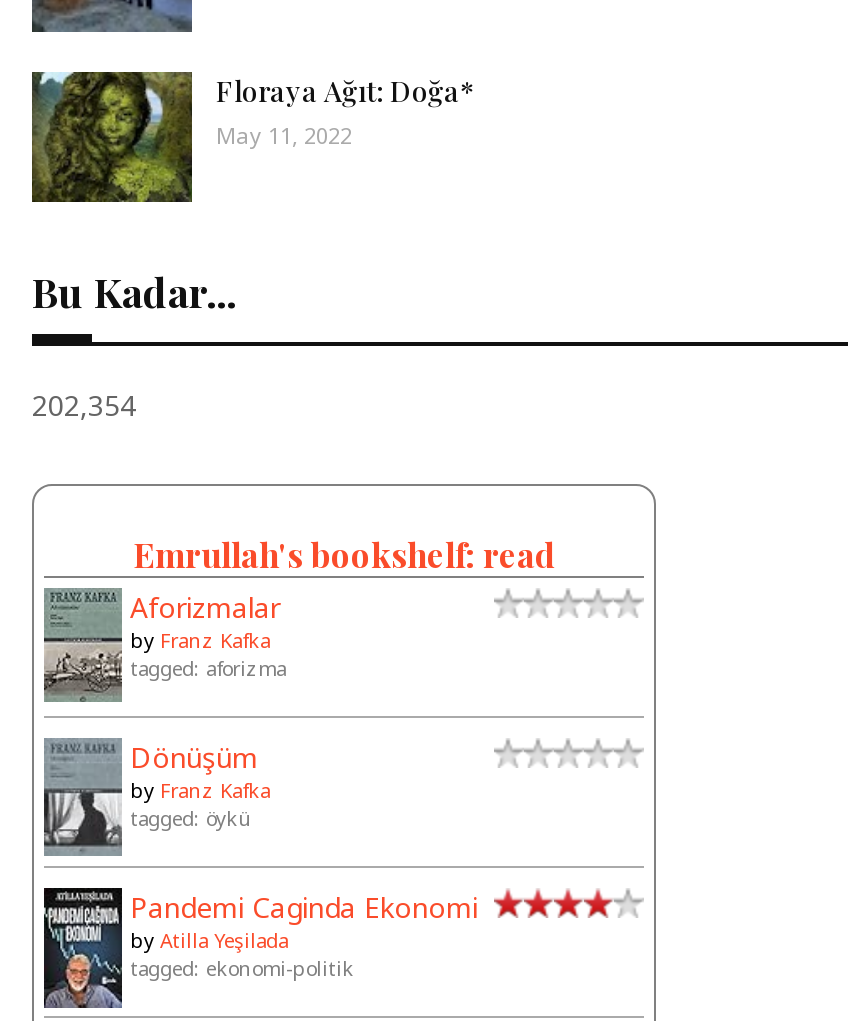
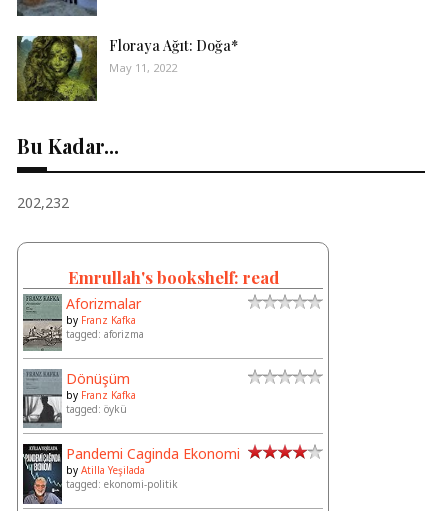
[32,385,136,423] 202,354 -> [17,192,69,211] 202,232

